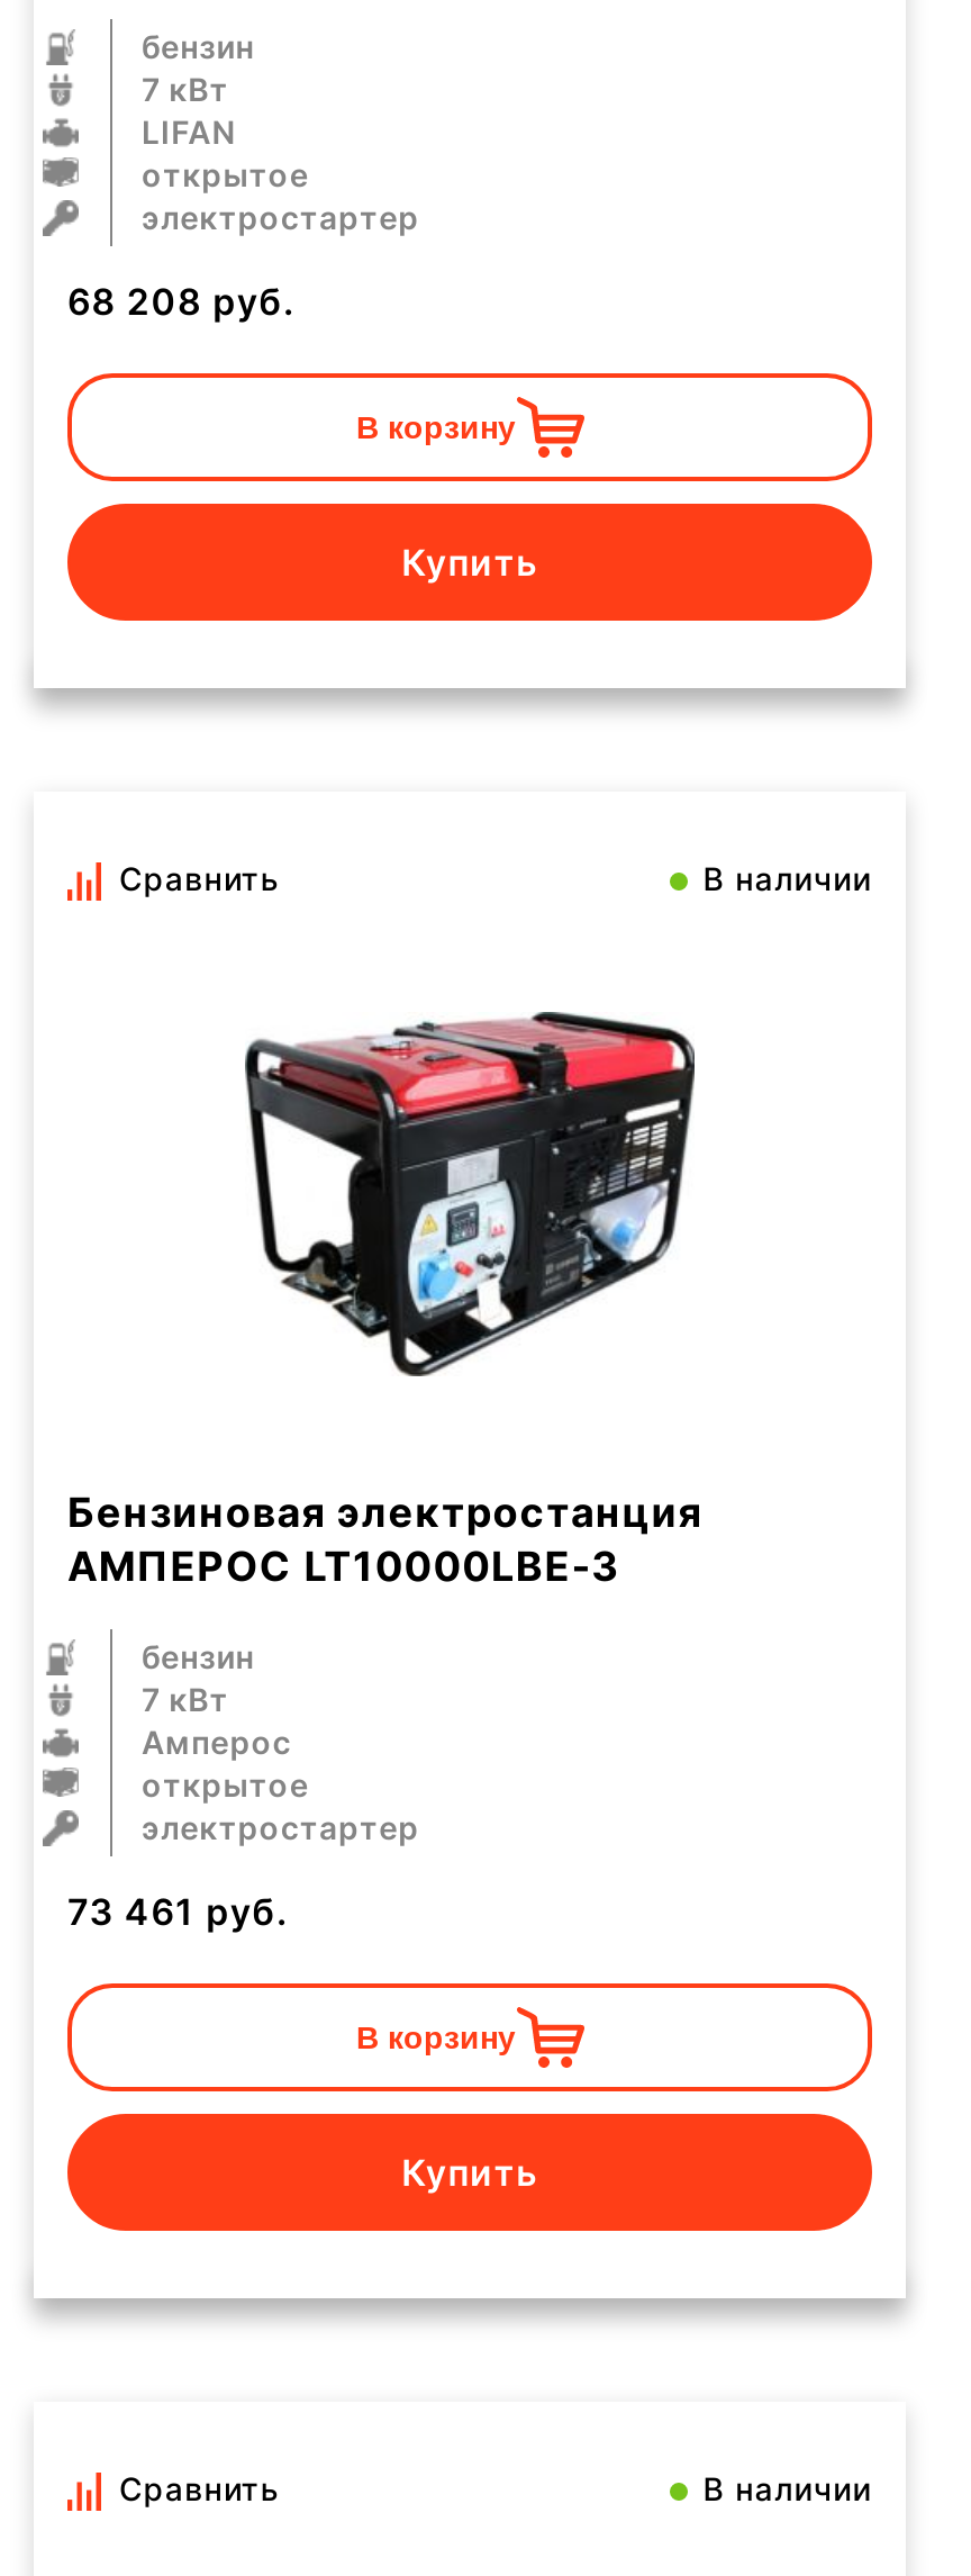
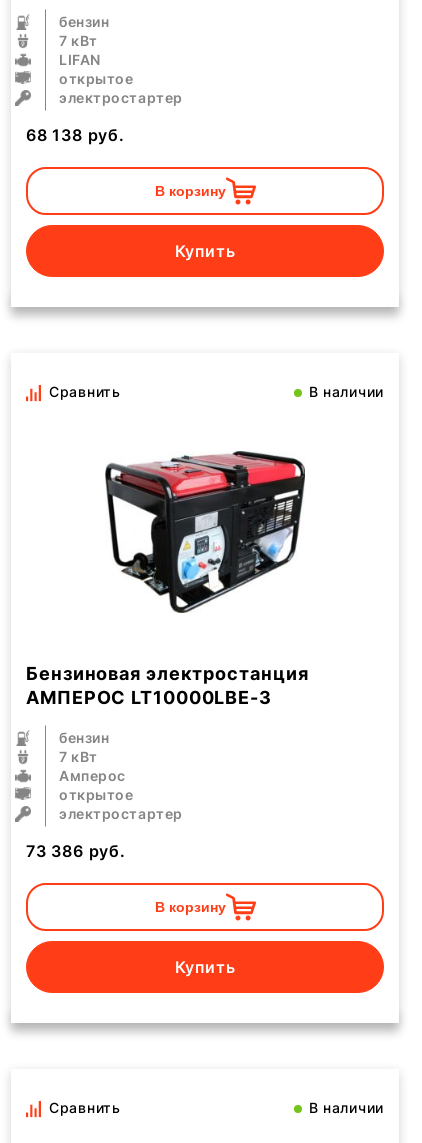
[67,279,296,324] 68 208 руб. -> [26,125,125,145] 68 138 руб.
[67,1889,290,1934] 73 461 руб. -> [26,841,126,861] 73 386 руб.

